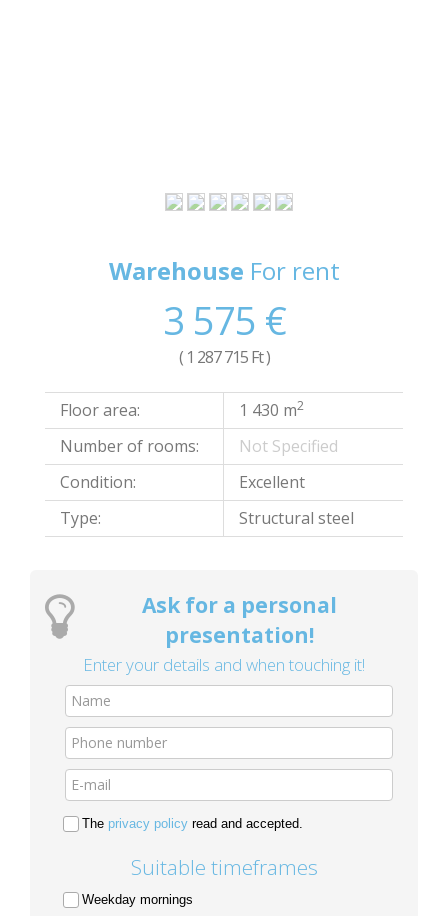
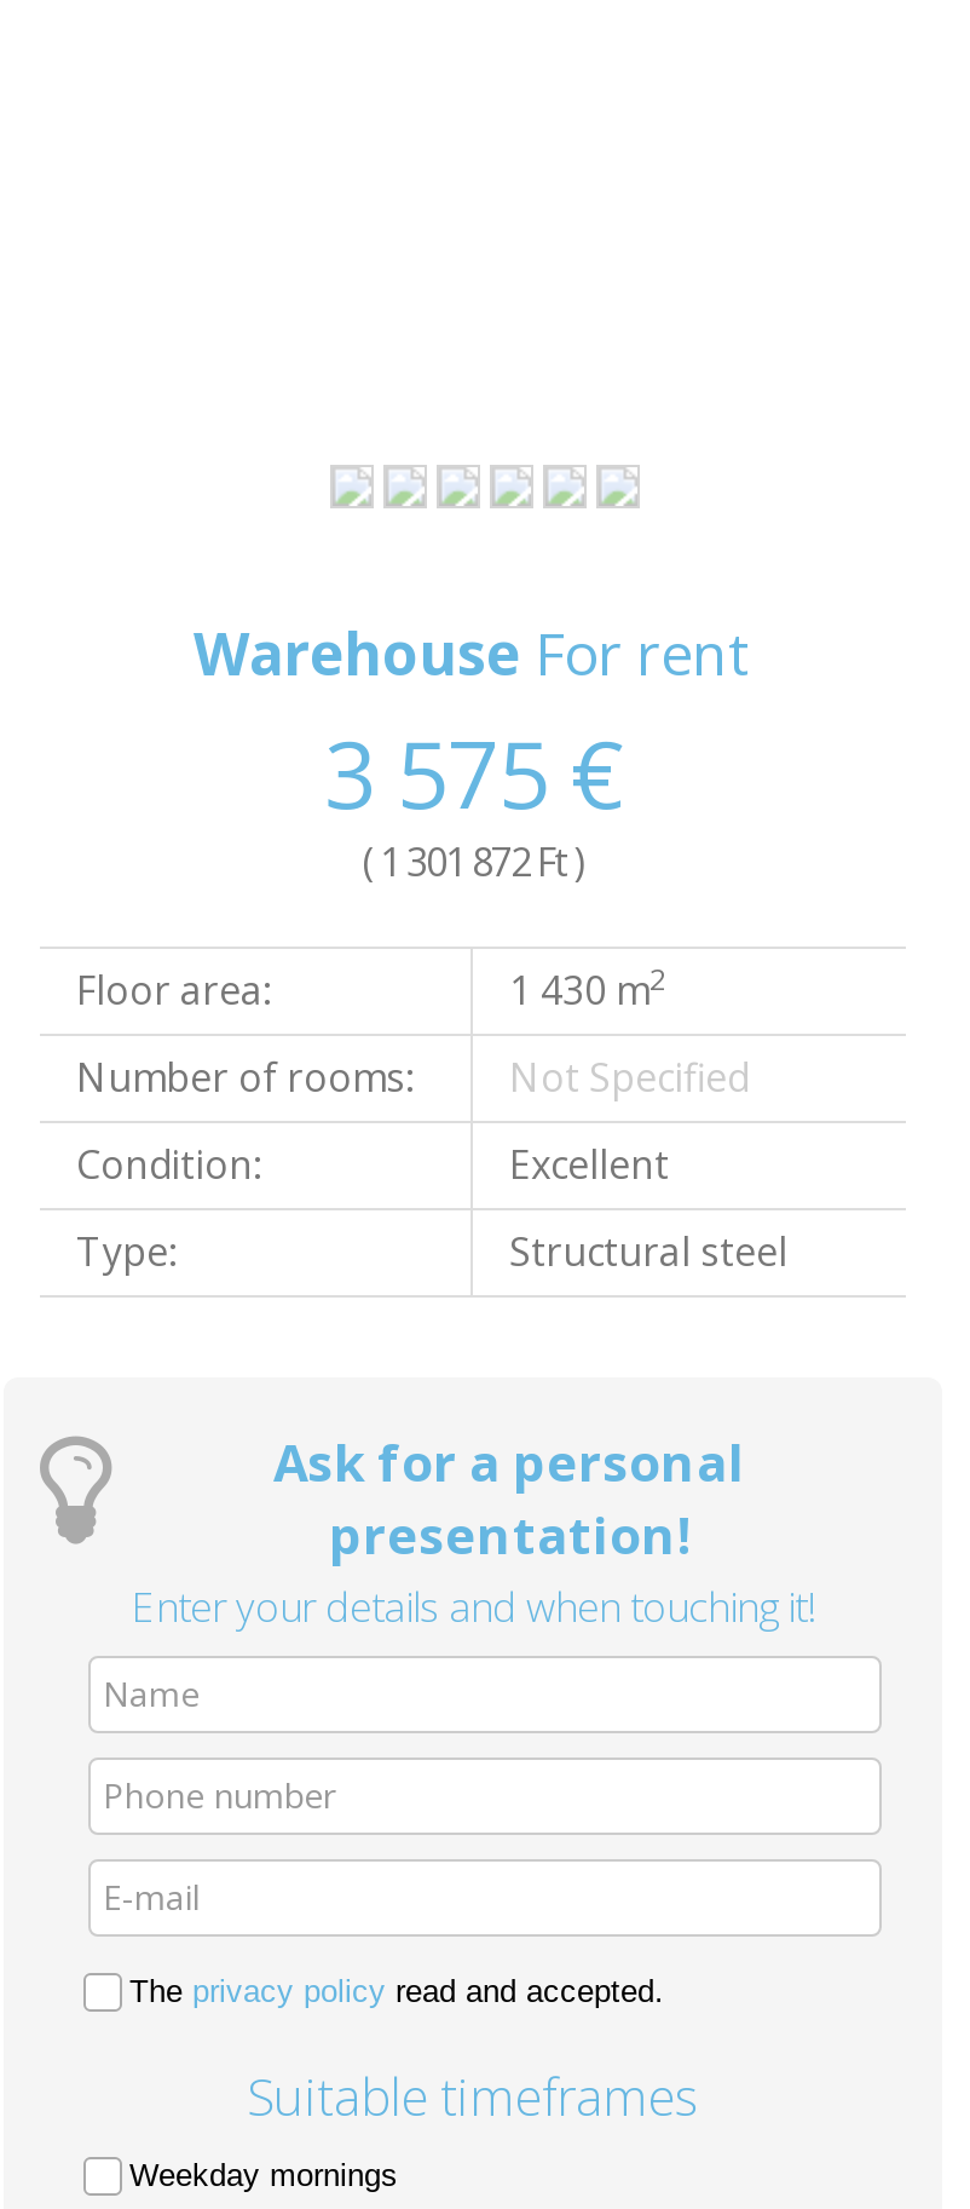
[178,346,269,368] ( 1 287 715 Ft ) -> [363,835,583,888] ( 1 301 872 Ft )

